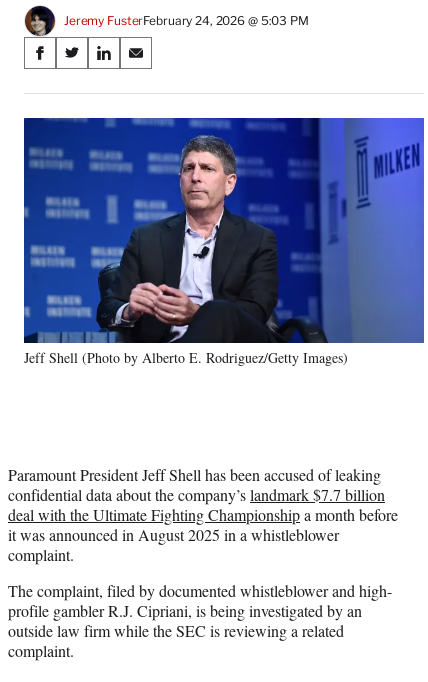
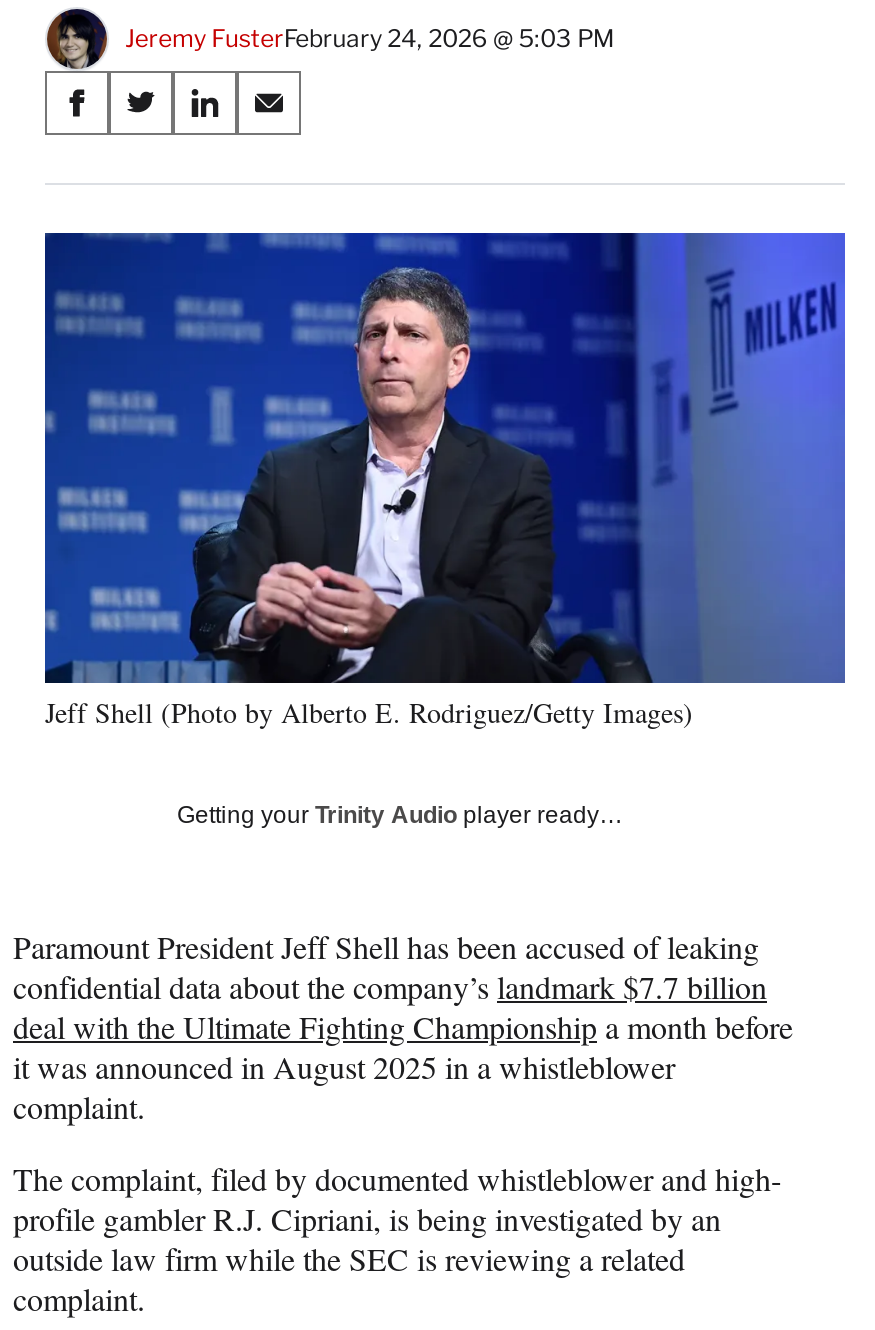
none -> [177,800,623,828] Getting your Trinity Audio player ready…

